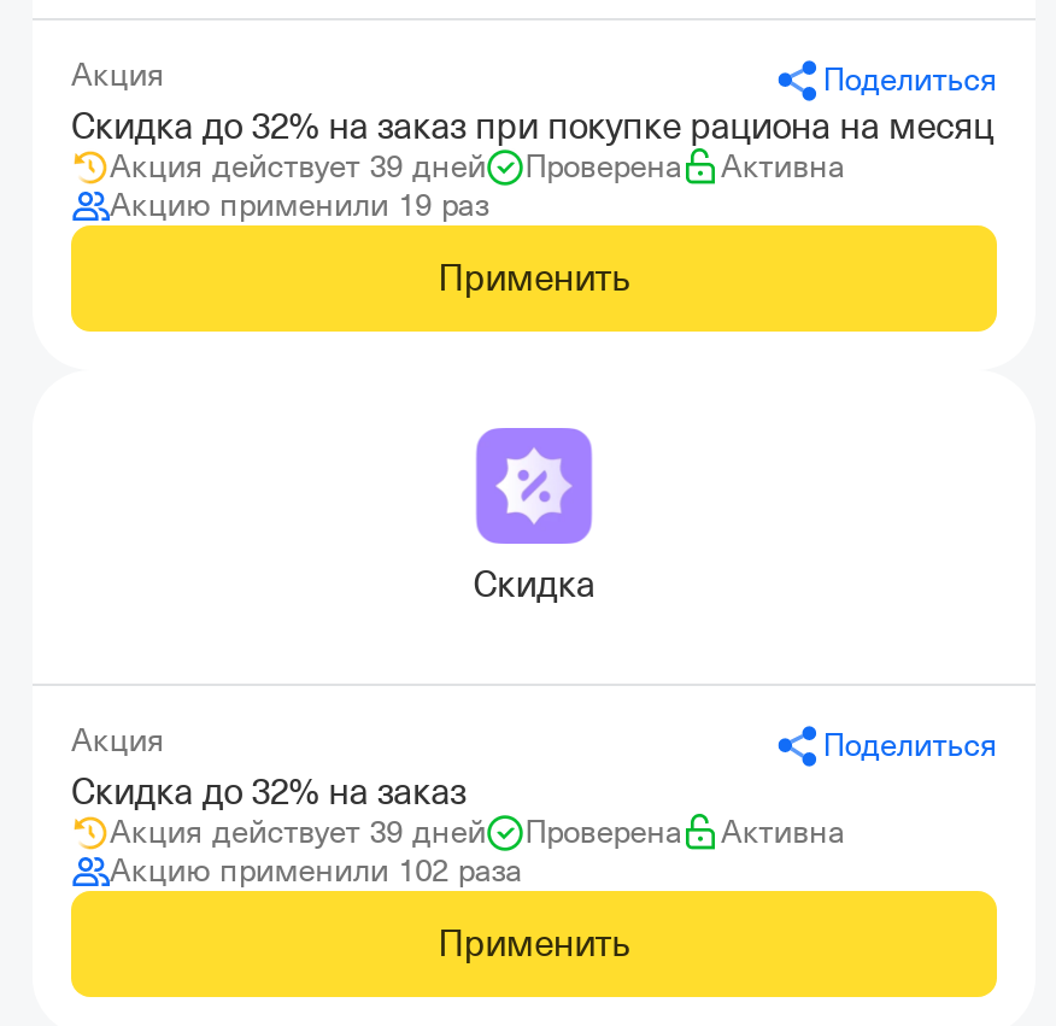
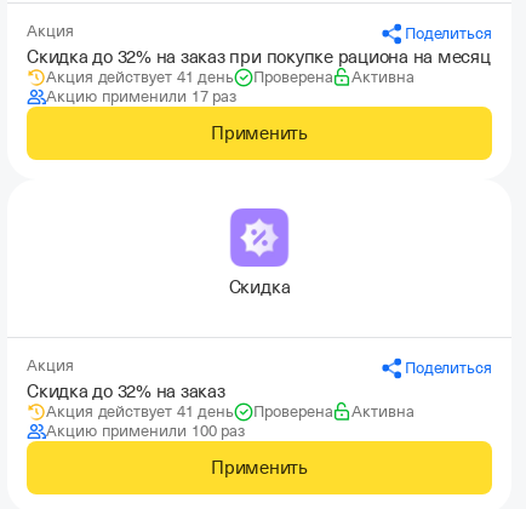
[110,148,486,184] Акция действует 39 дней -> [46,68,234,86] Акция действует 41 день
[110,187,489,223] Акцию применили 19 раз -> [46,87,237,105] Акцию применили 17 раз
[110,814,486,850] Акция действует 39 дней -> [46,402,234,421] Акция действует 41 день
[110,852,522,889] Акцию применили 102 раза -> [46,422,245,440] Акцию применили 100 раз

